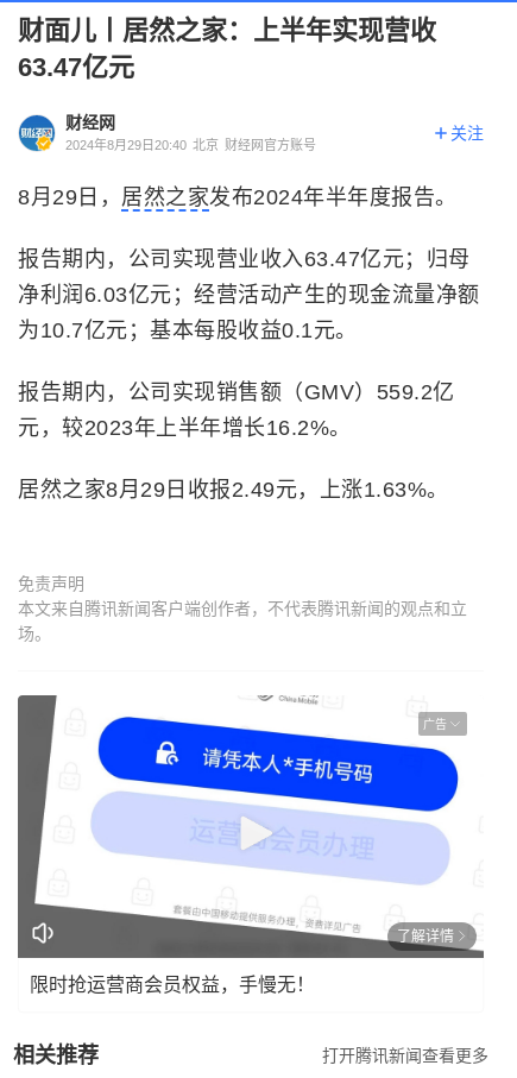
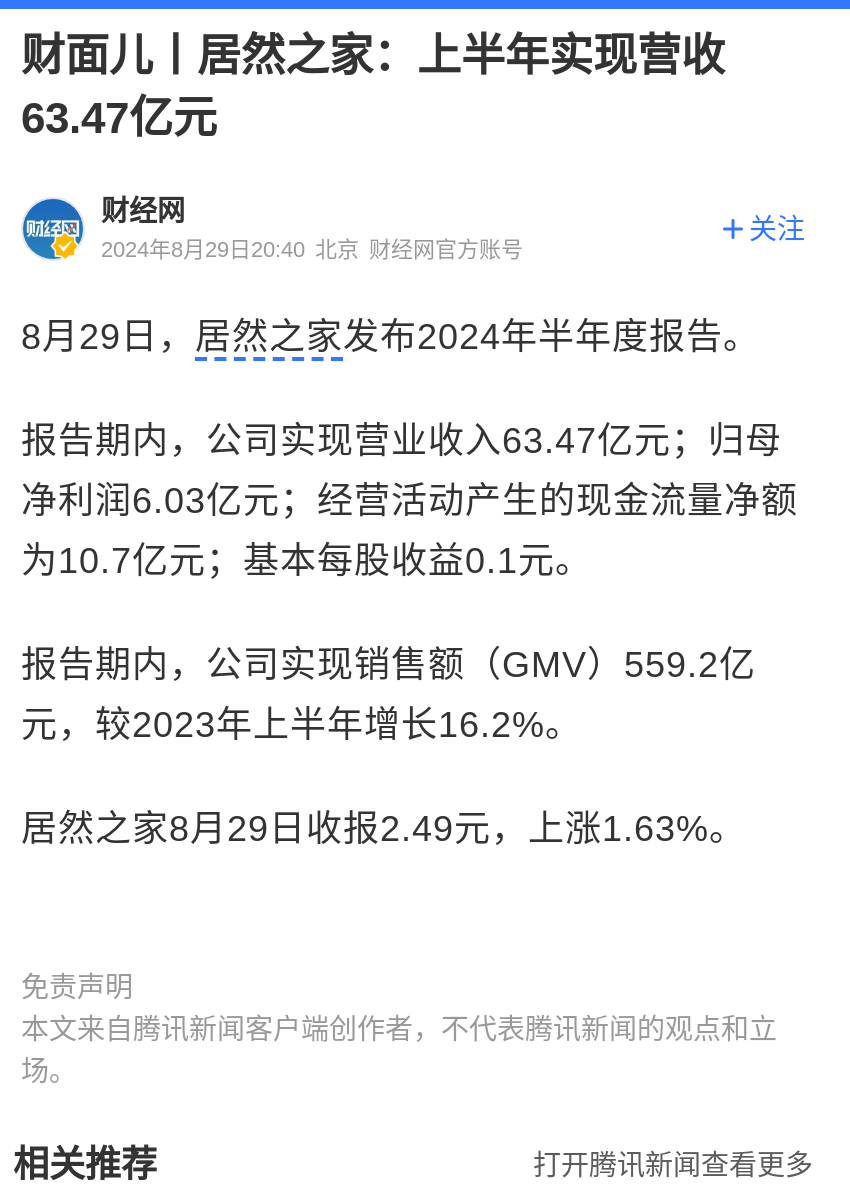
[17,695,485,959] [image] | 广告 -> none
[30,928,454,994] 了解详情 | 限时抢运营商会员权益，手慢无！ -> none

